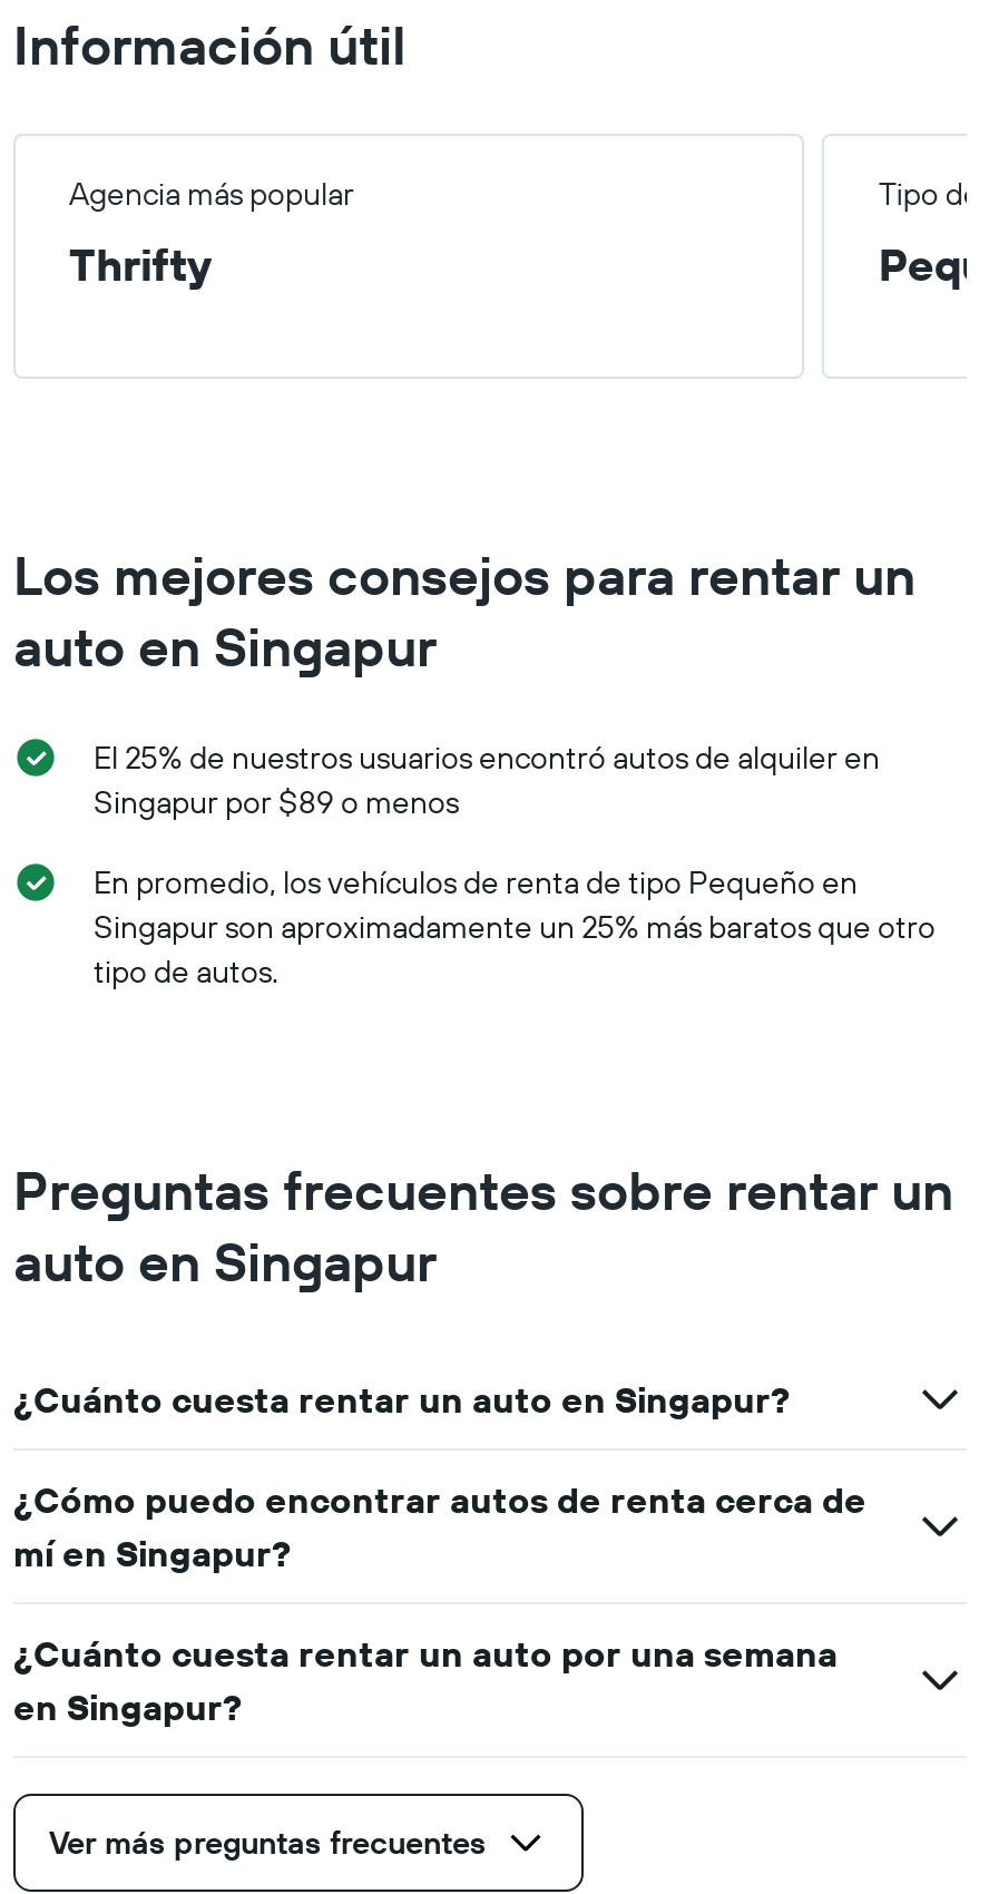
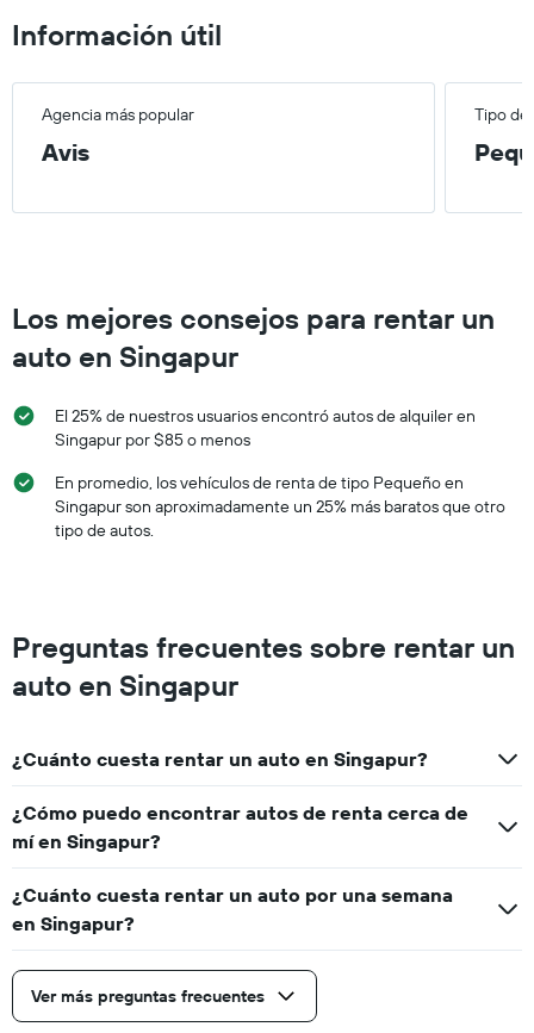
[69,236,212,291] Thrifty -> [42,137,89,166] Avis
[94,781,459,822] Singapur por $89 o menos -> [55,429,250,450] Singapur por $85 o menos

